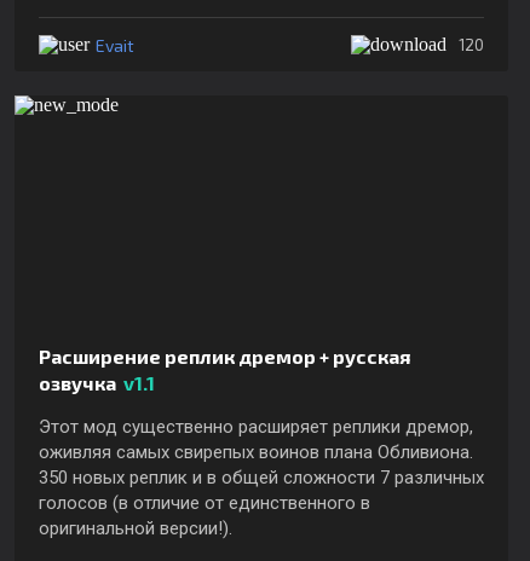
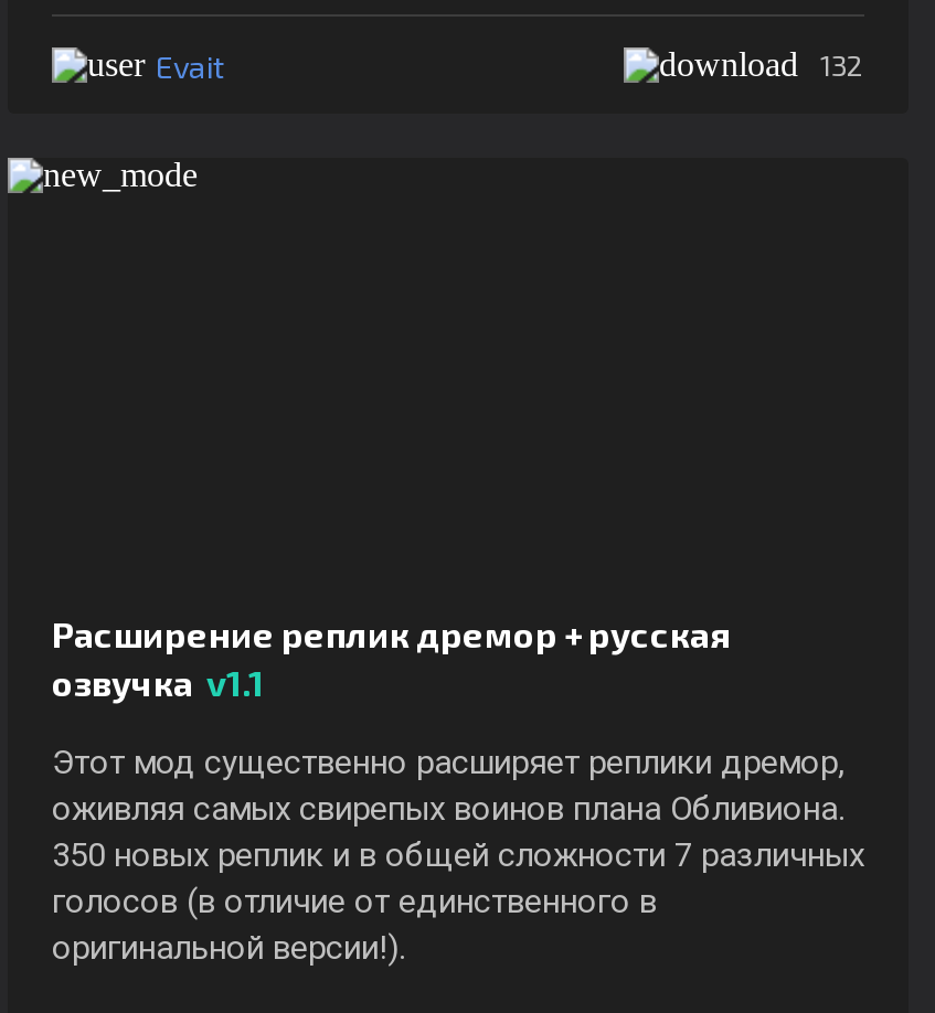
[459,35,484,54] 120 -> [820,47,864,83] 132

